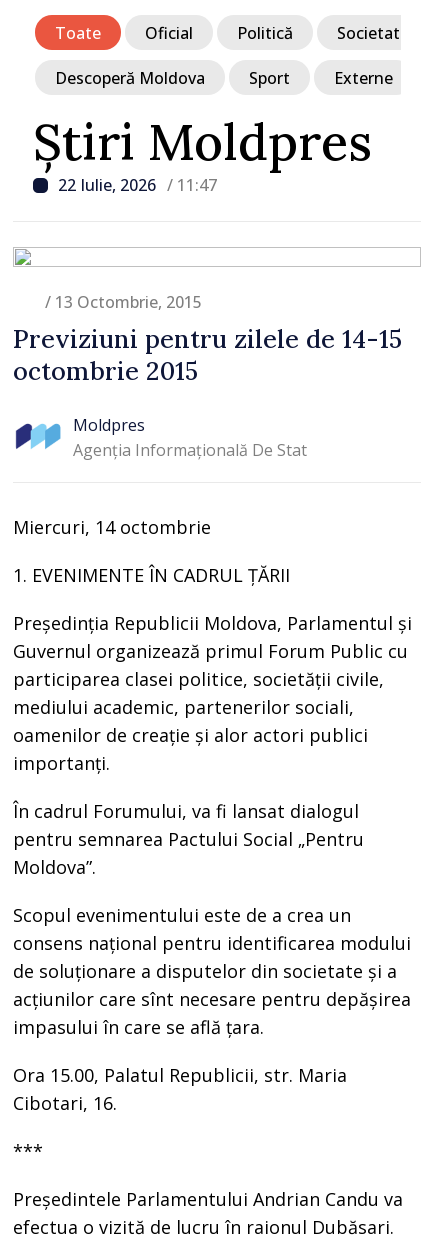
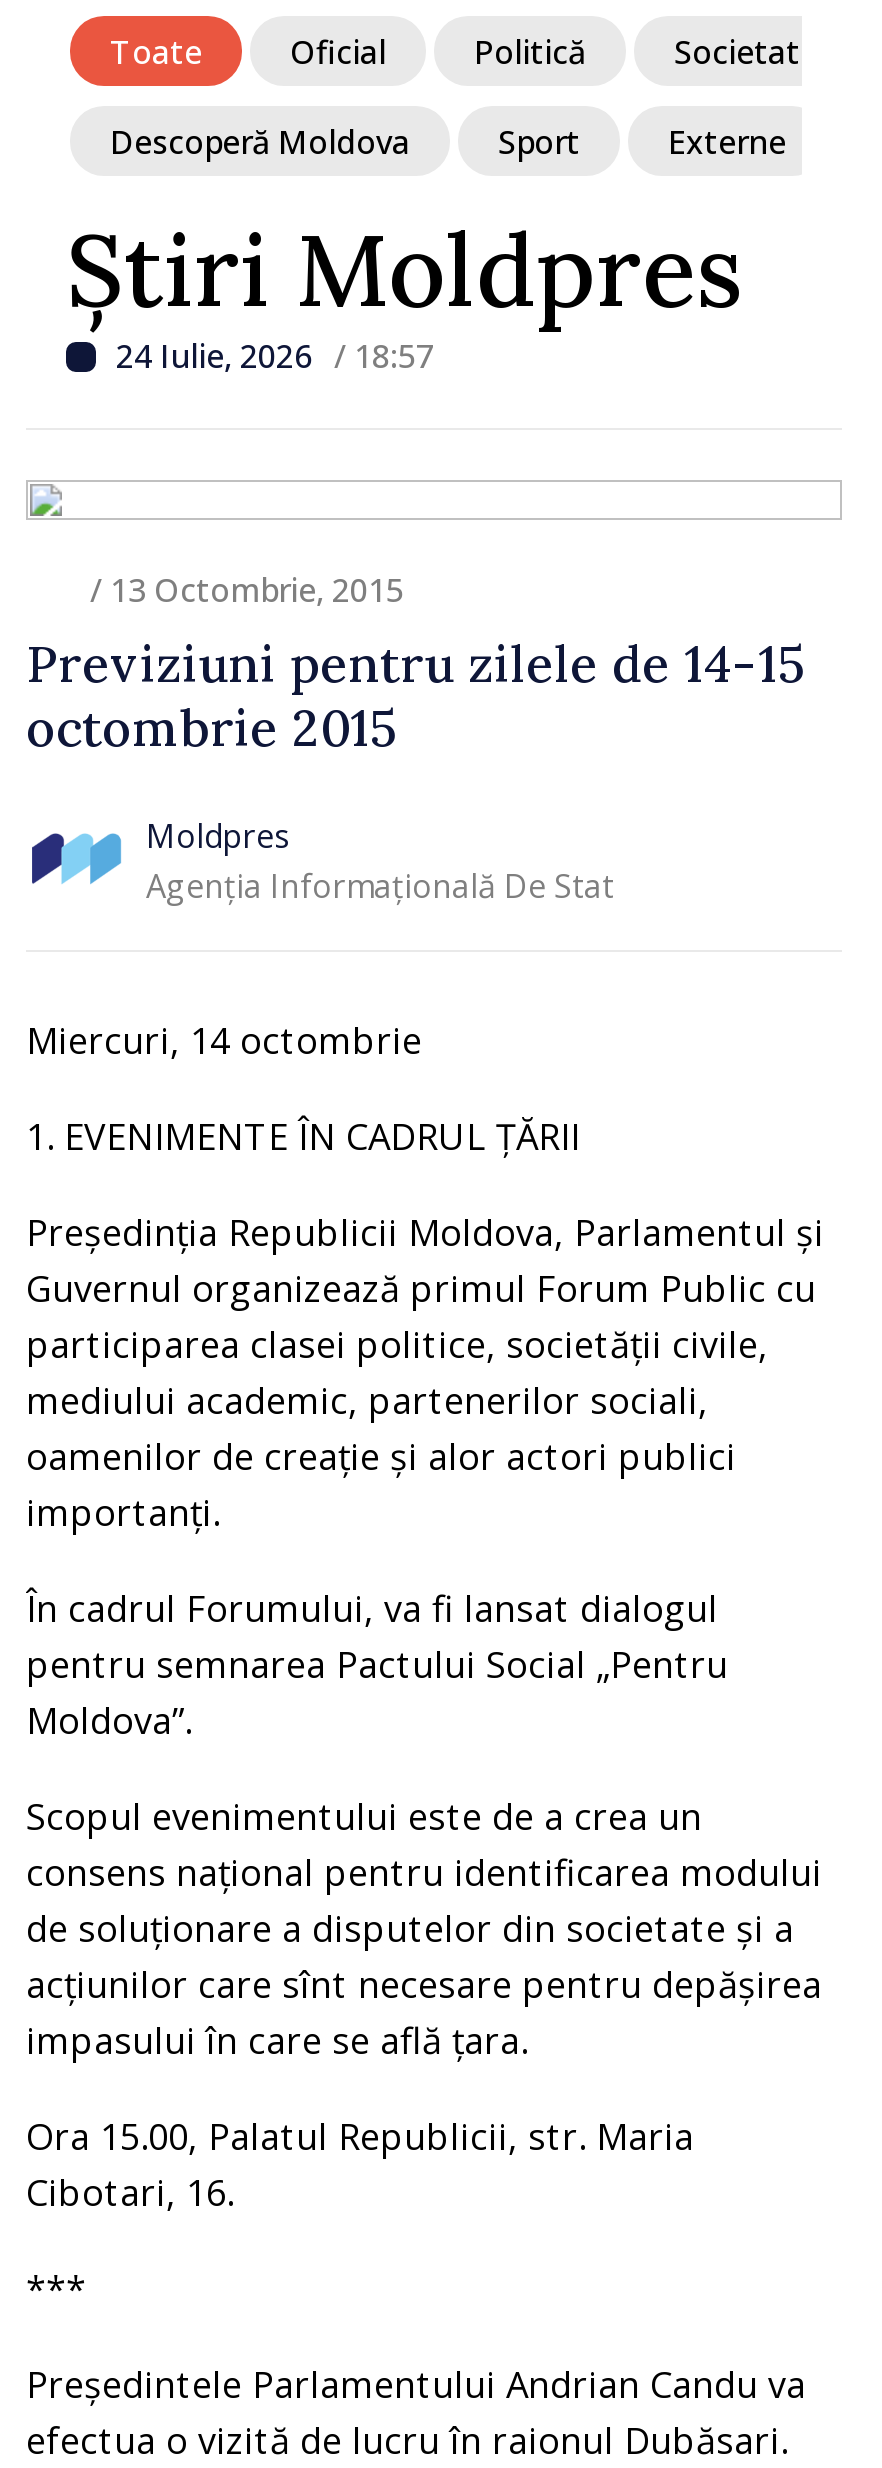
[58,174,217,196] 22 Iulie, 2026 / 11:47 -> [116,334,434,378] 24 Iulie, 2026 / 18:57

